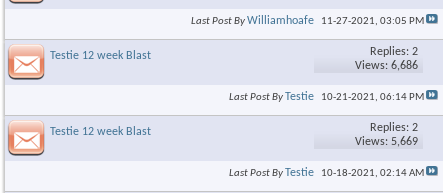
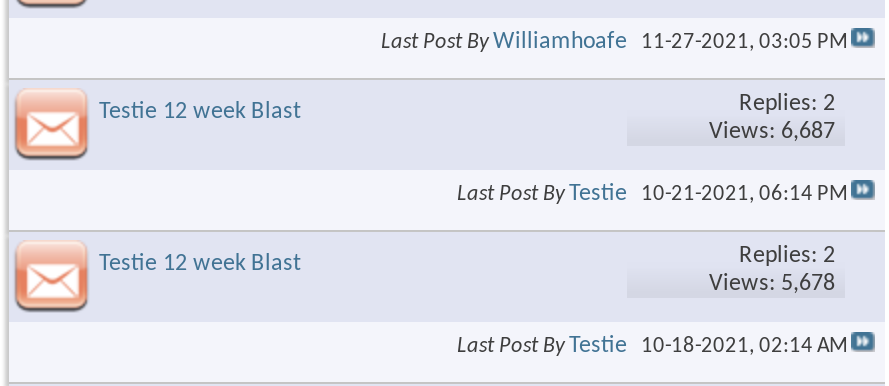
[355,60,418,72] Views: 6,686 -> [709,120,835,144] Views: 6,687
[355,136,418,148] Views: 5,669 -> [709,272,835,296] Views: 5,678

